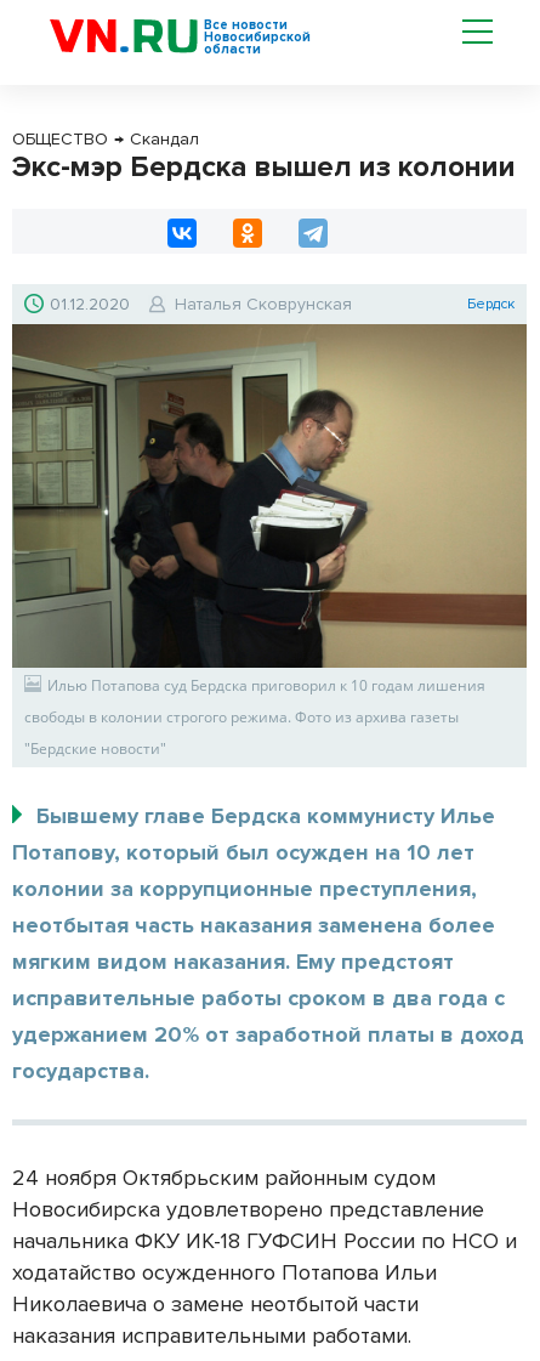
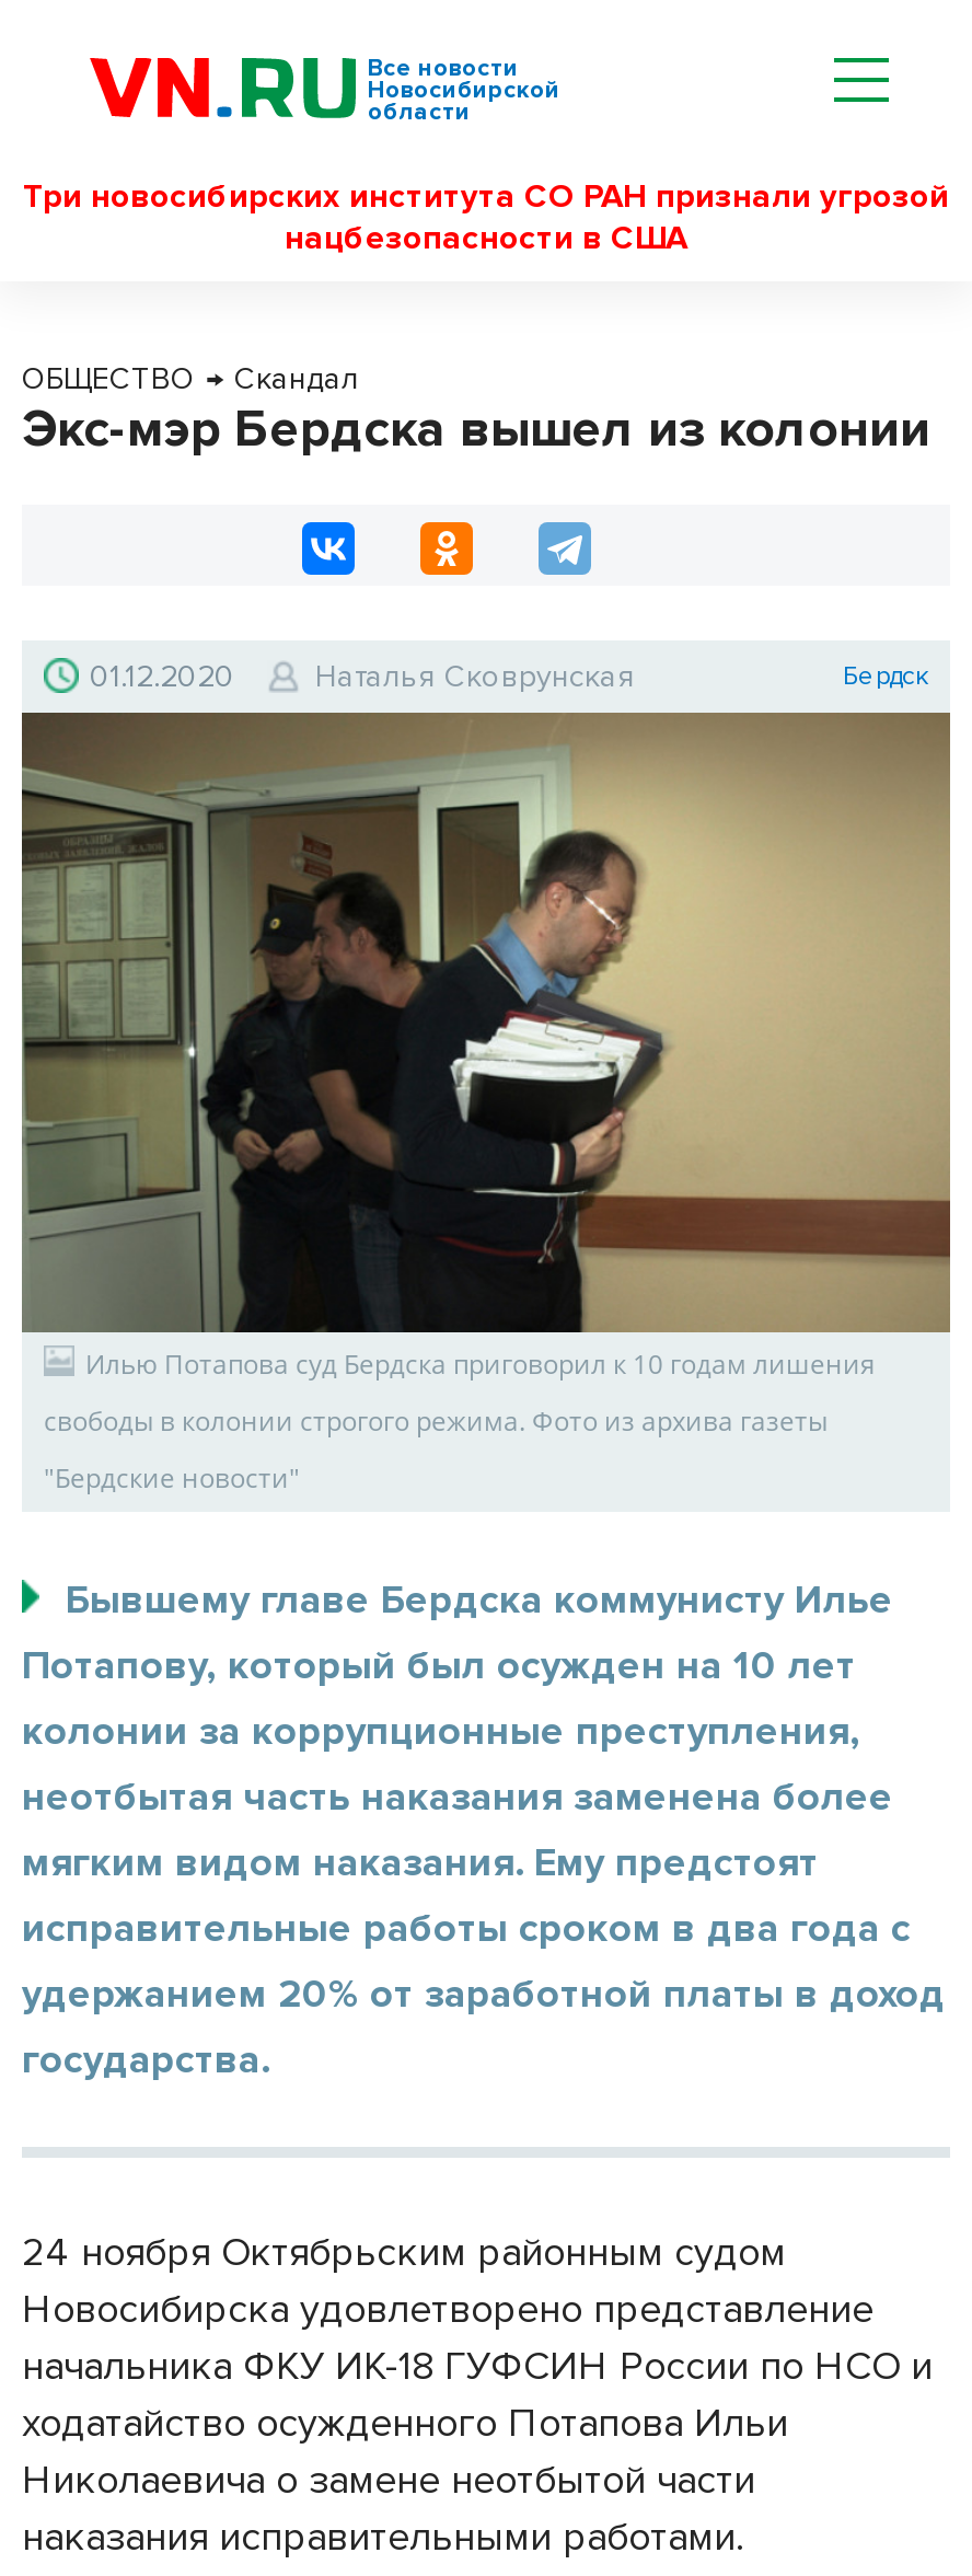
none -> [23,176,949,257] Три новосибирских института СО РАН признали угрозой | нацбезопасности в США

